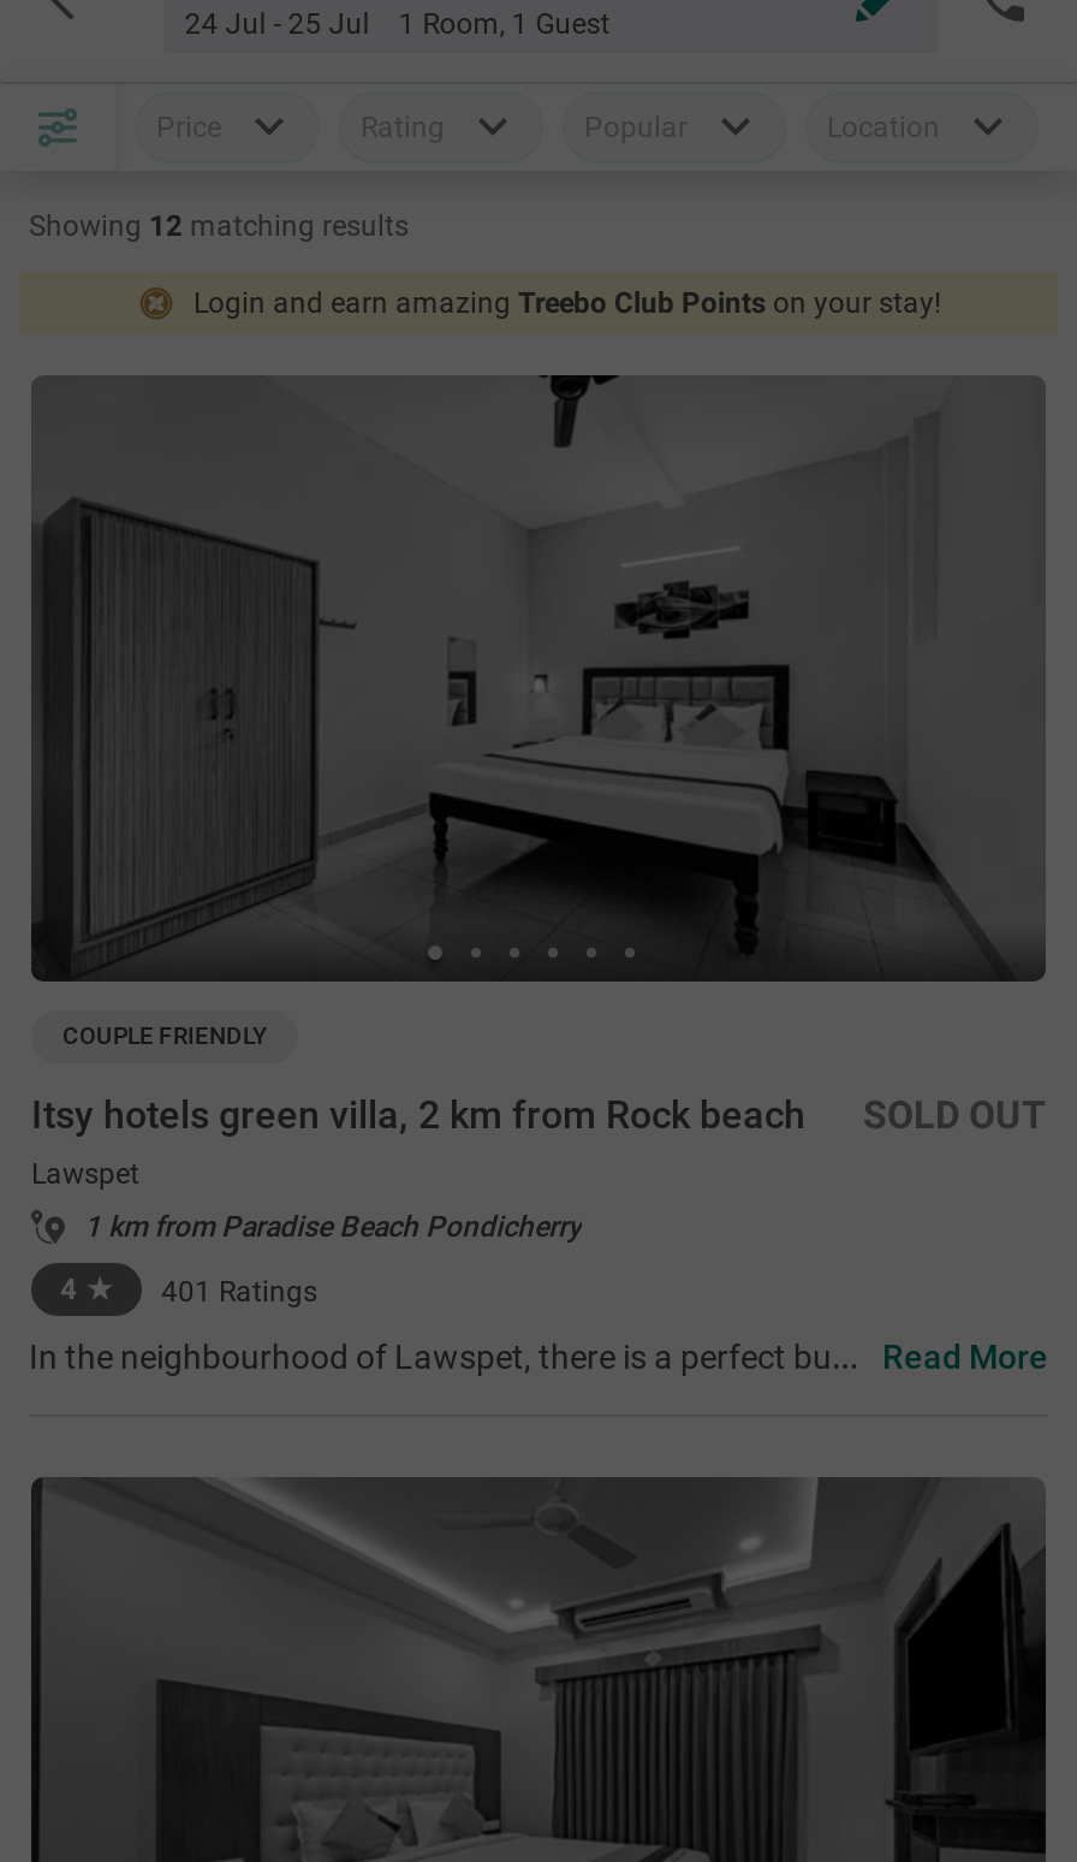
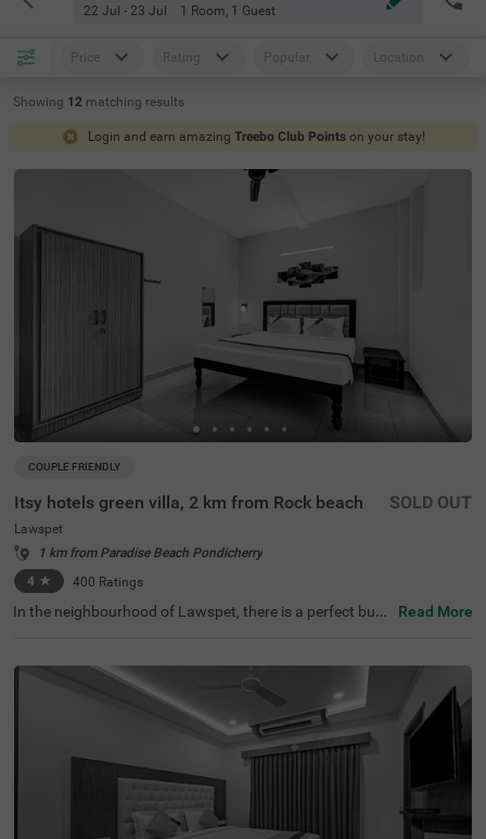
[185,7,610,41] 24 Jul - 25 Jul 1 Room, 1 Guest -> [83,3,275,18] 22 Jul - 23 Jul 1 Room, 1 Guest
[161,1275,317,1309] 401 Ratings -> [73,575,143,590] 400 Ratings

